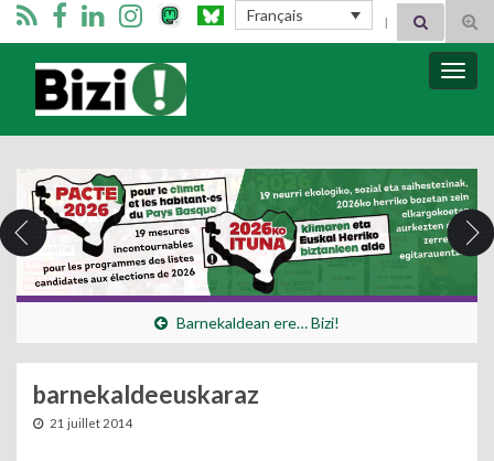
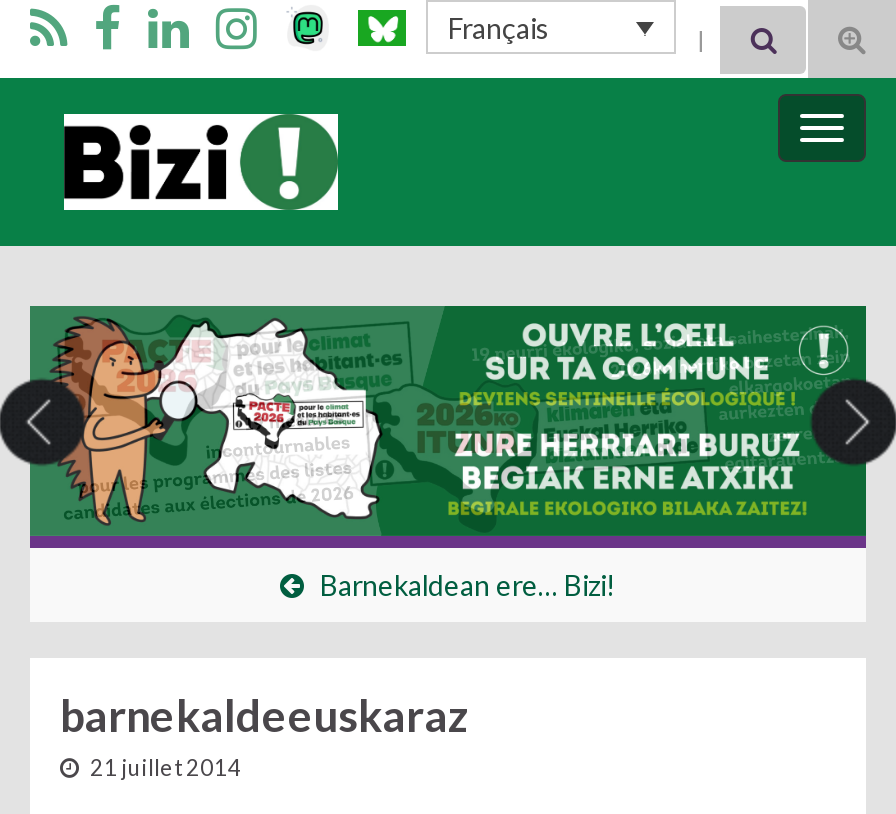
[17,169,474,297] [image] -> [28,304,862,536] [image]

